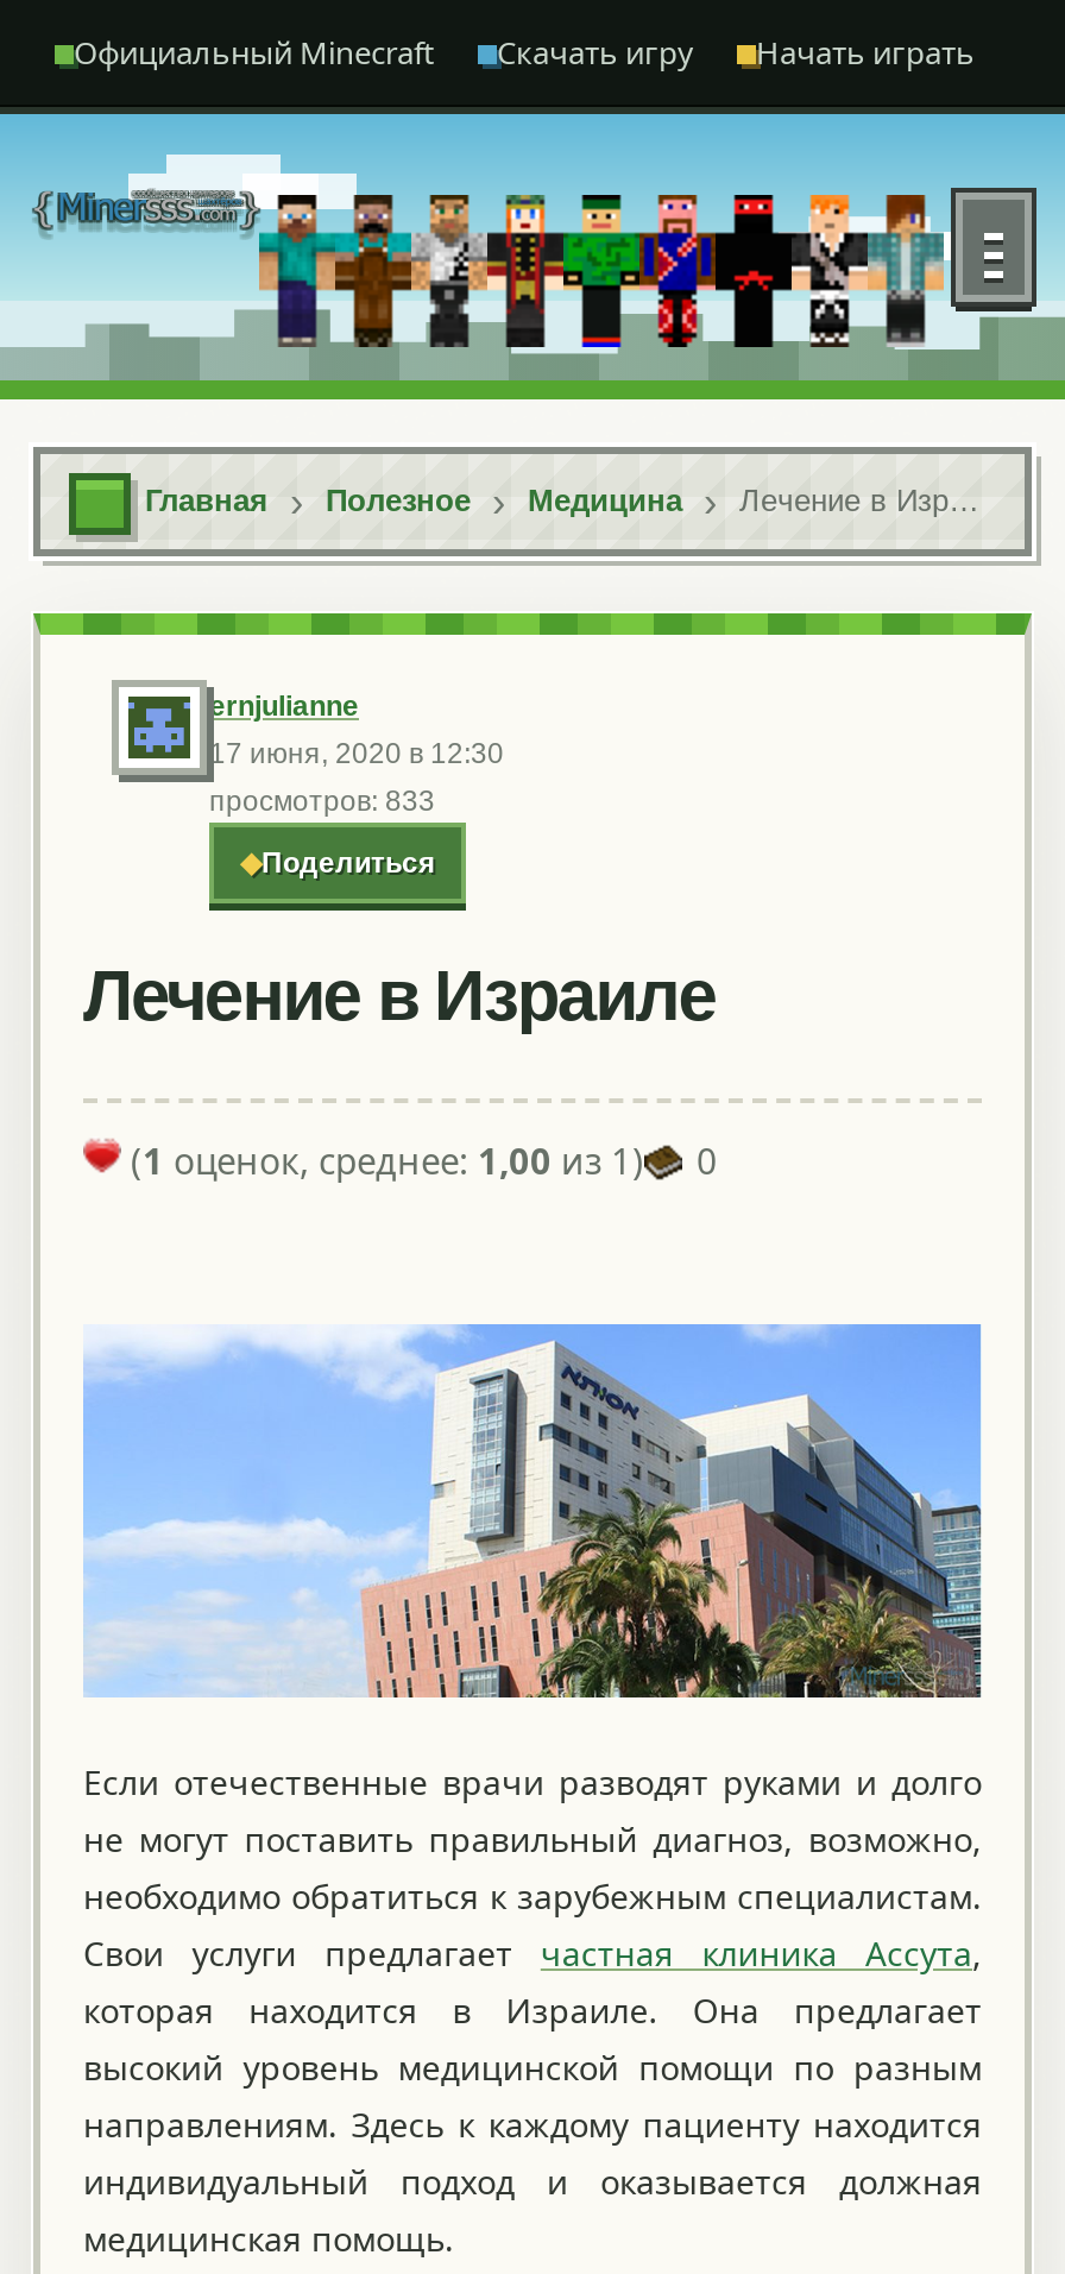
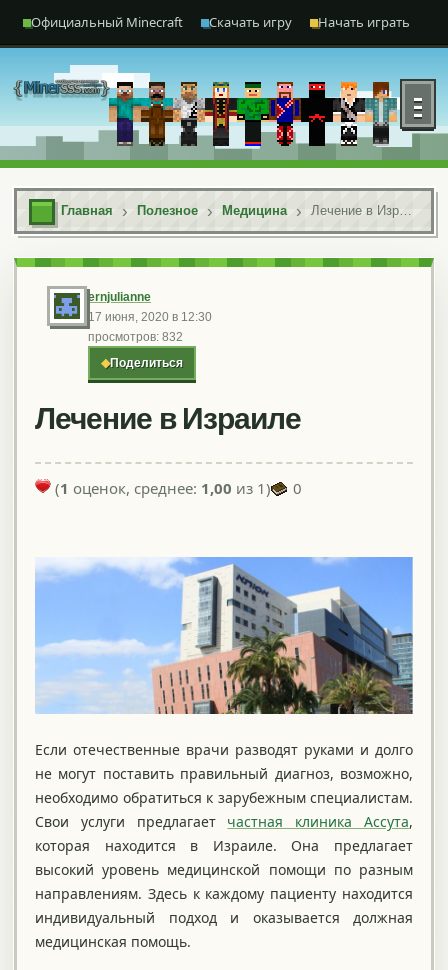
[209,785,435,818] просмотров: 833 -> [88,330,183,344] просмотров: 832

